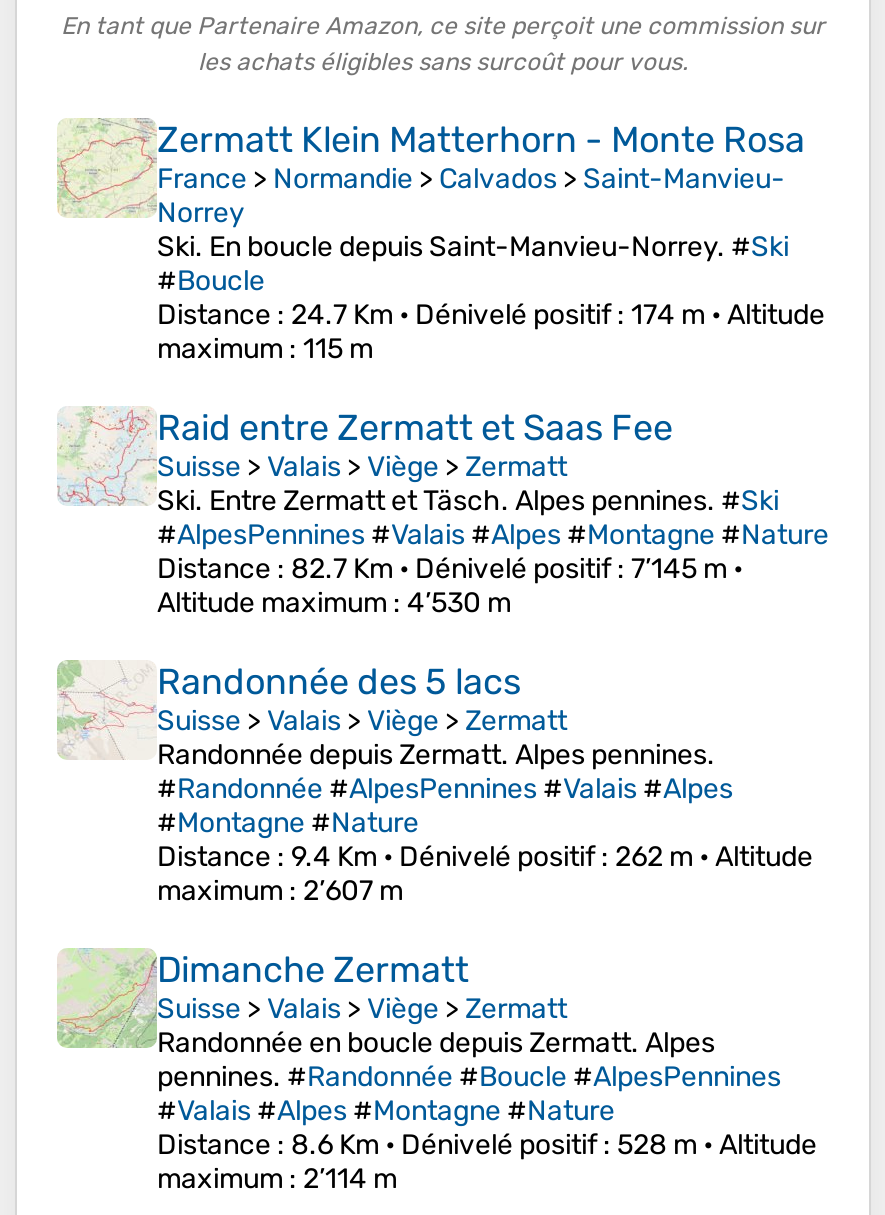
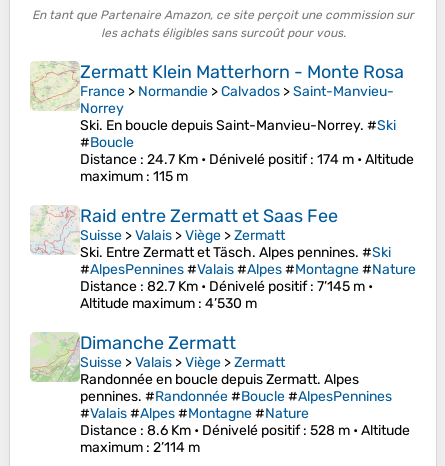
[57,660,813,908] [image] | Randonnée des 5 lacs | Suisse > Valais > Viège > Zermatt | Randonnée depuis Zermatt. Alpes pennines. | #Randonnée #AlpesPennines #Valais #Alpes | #Montagne #Nature | Distance: 9.4 Km • Dénivelé positif: 262 m • Altitude | maximum: 2’607 m -> none

